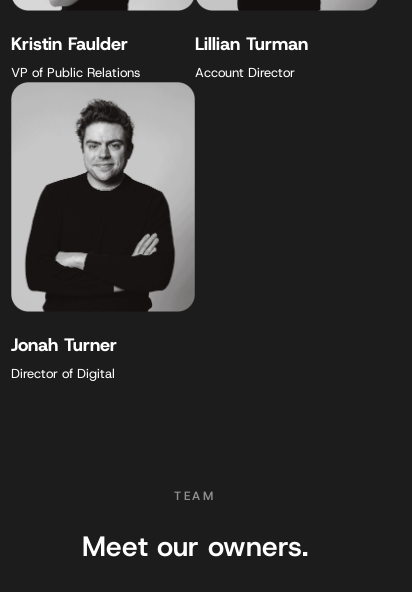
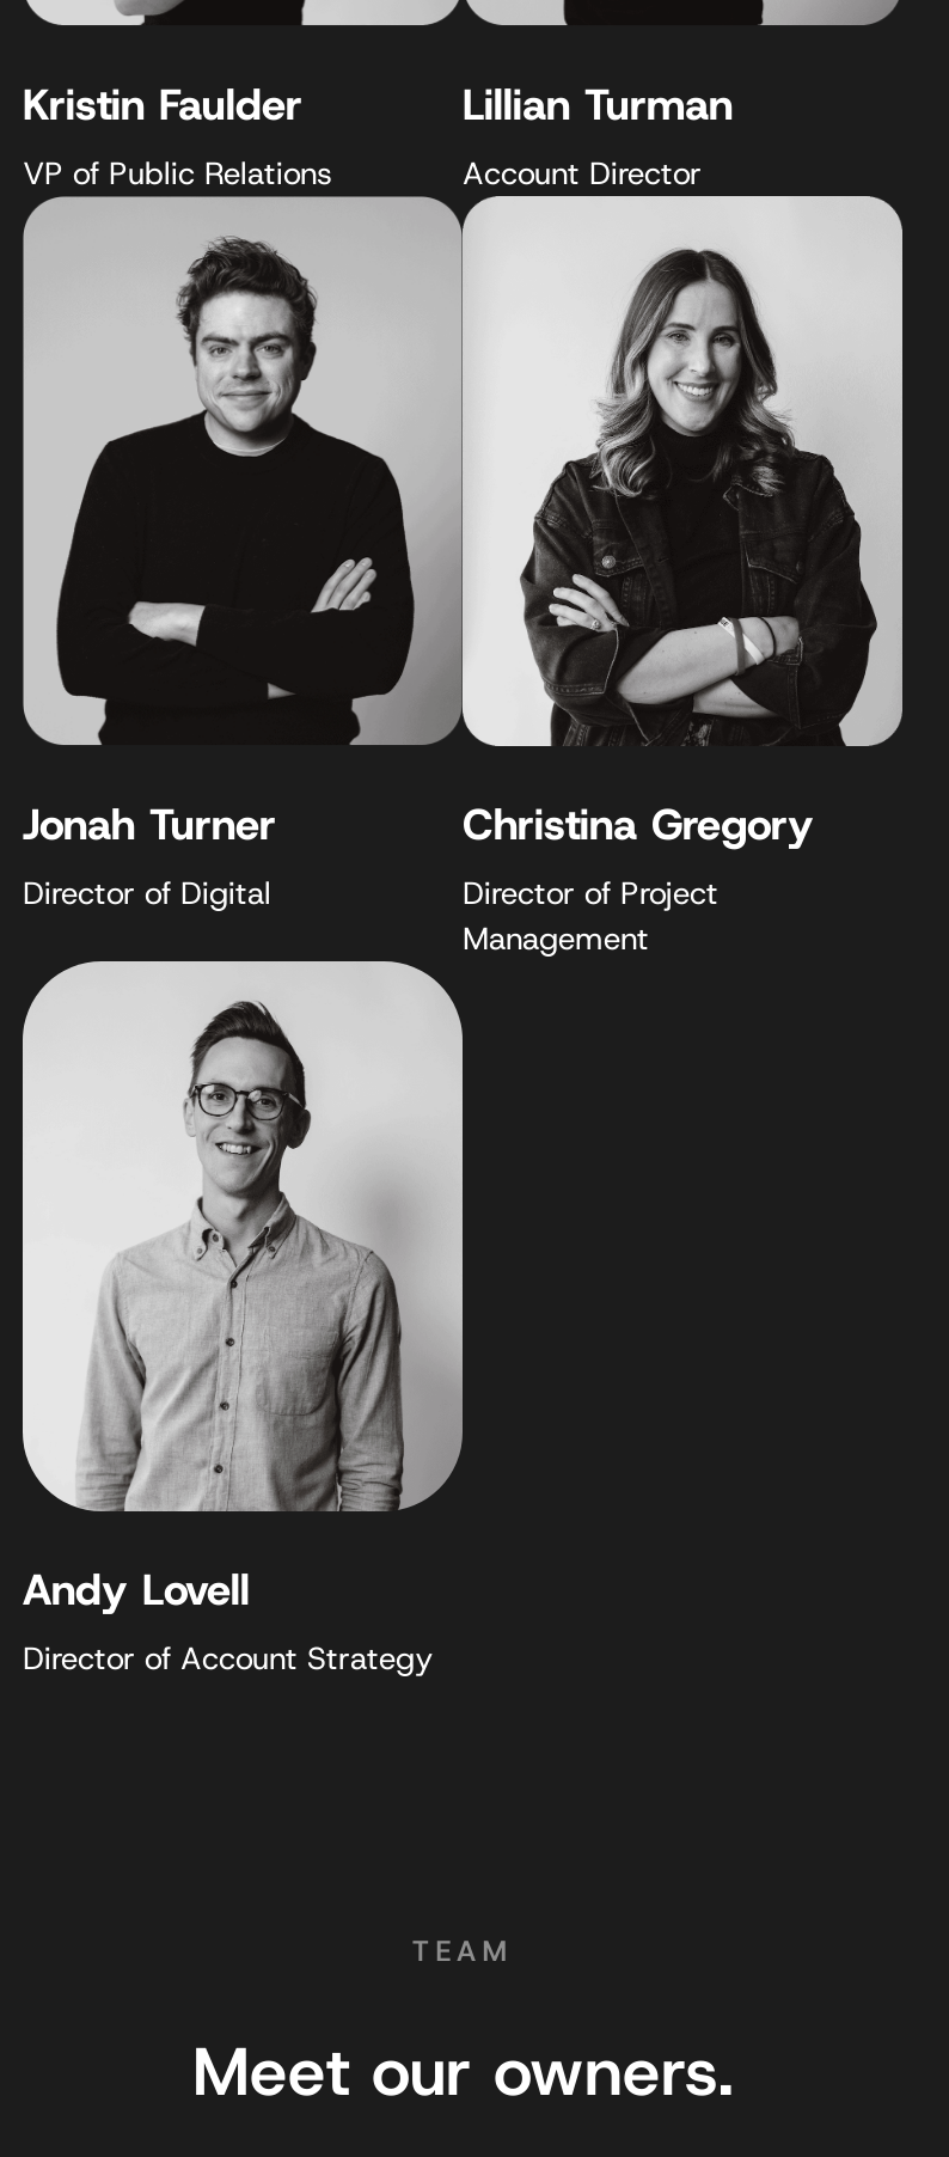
none -> [460,194,905,958] [image] | Christina Gregory | Director of Project | Management
none -> [23,959,460,1678] [image] | Andy Lovell | Director of Account Strategy

